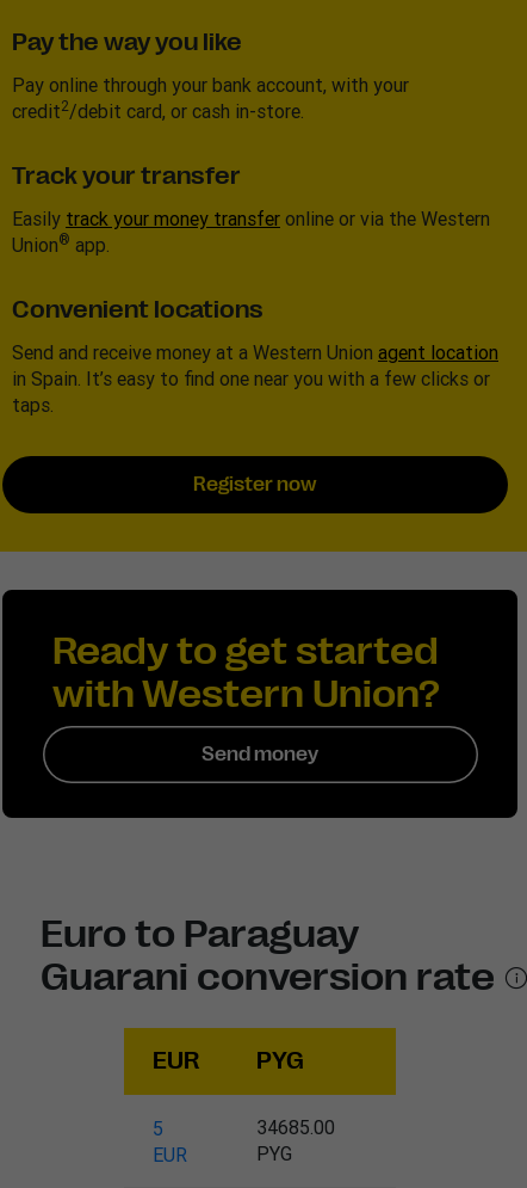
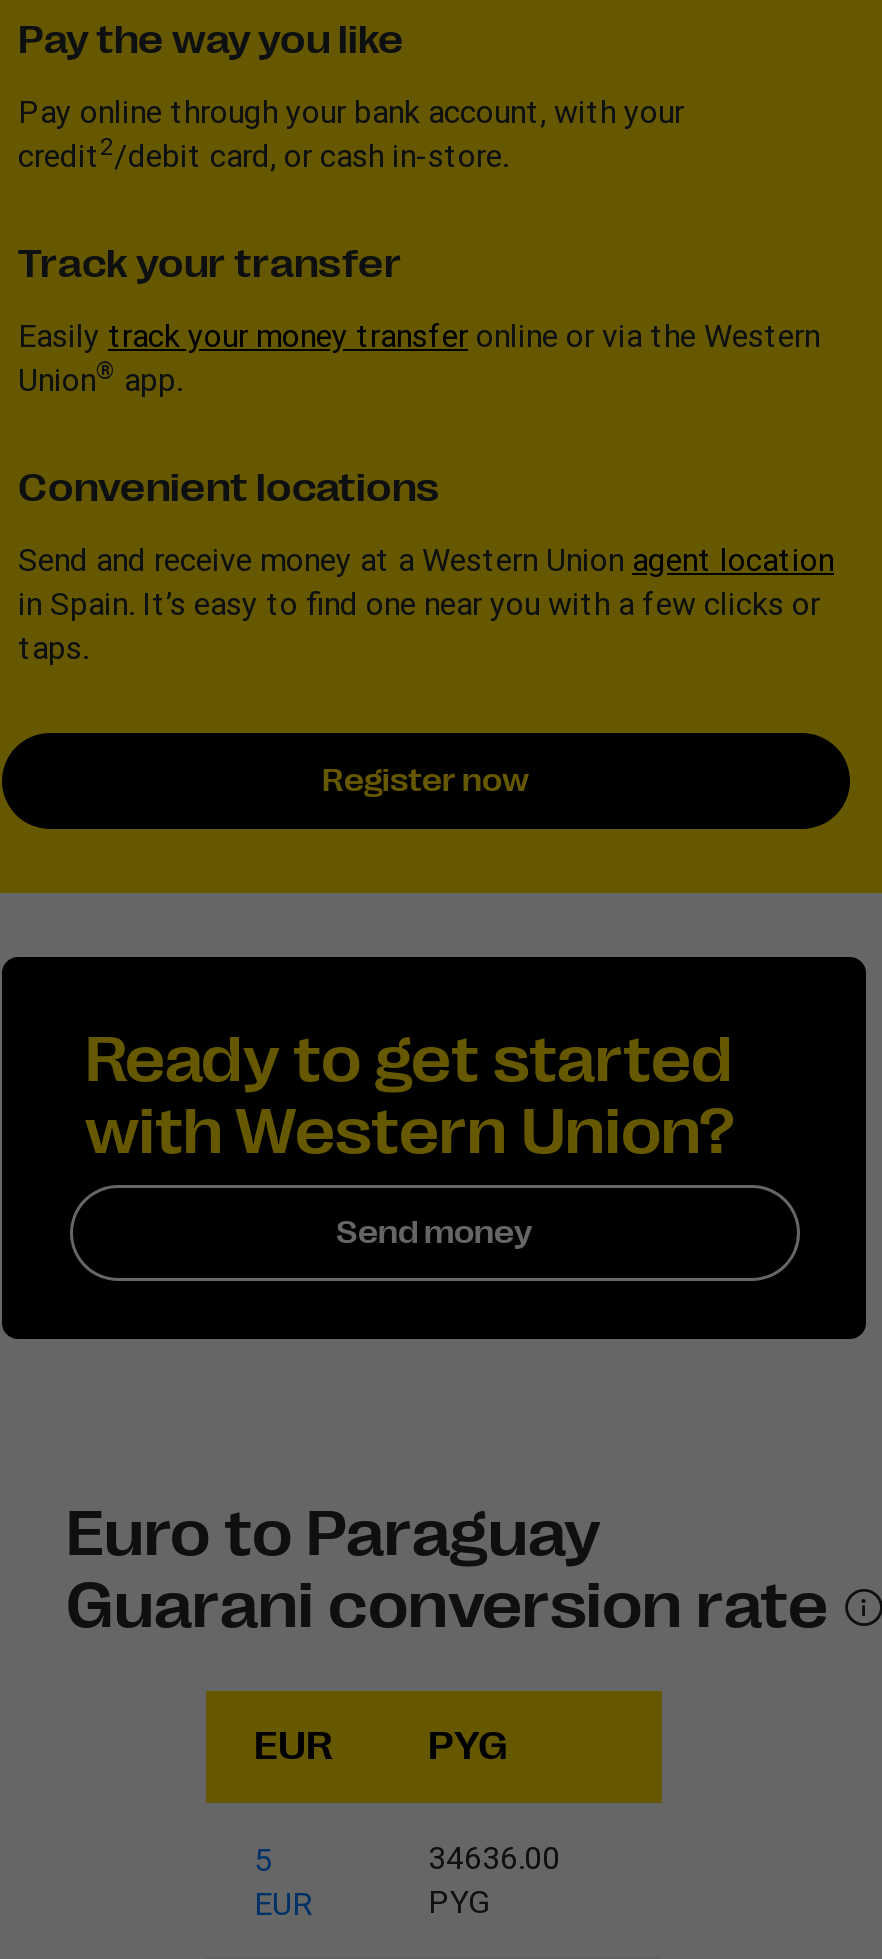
[256,1115,335,1139] 34685.00 -> [428,1837,560,1877] 34636.00

